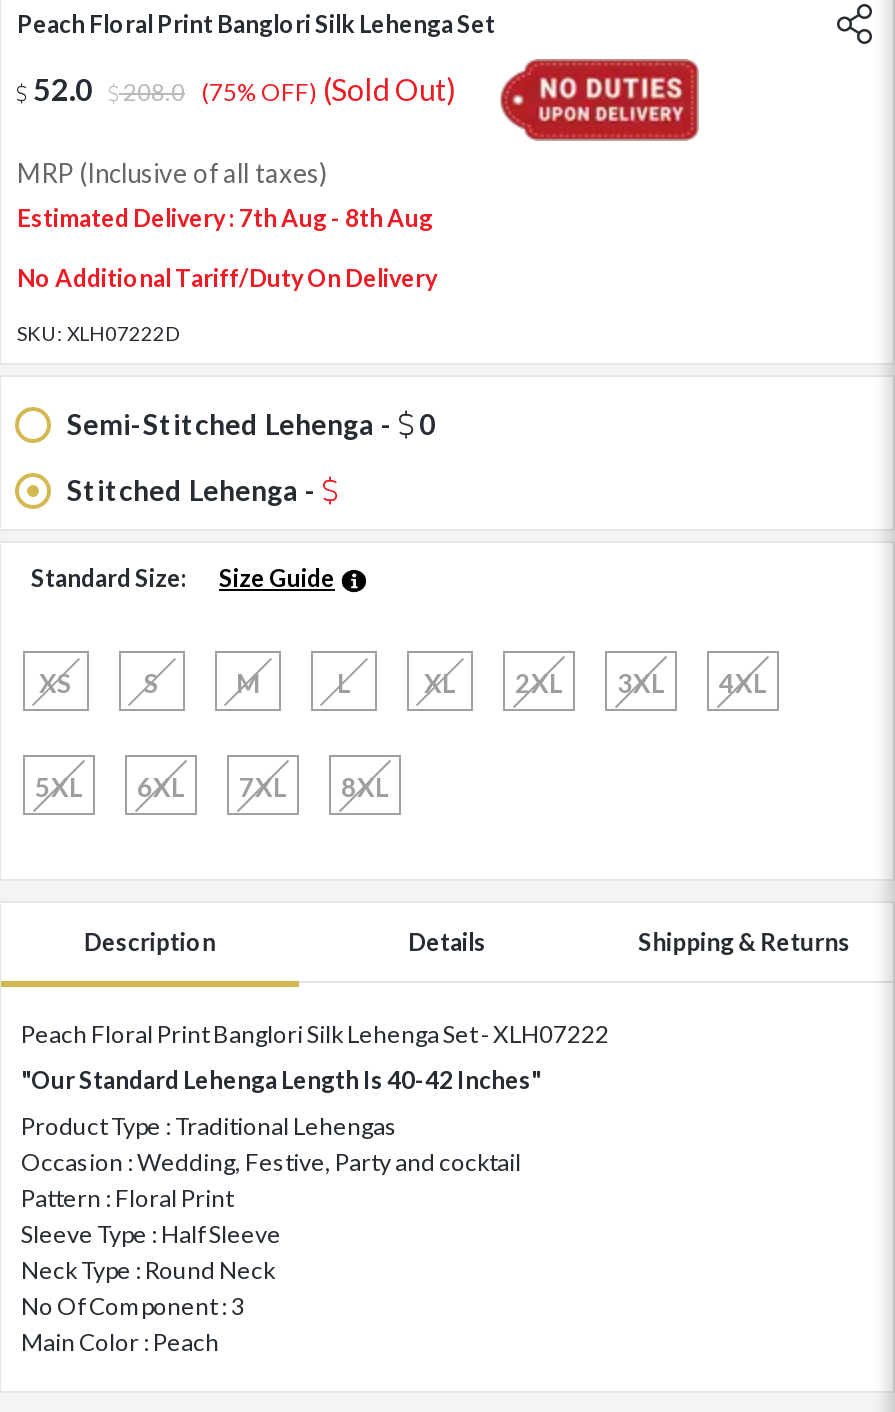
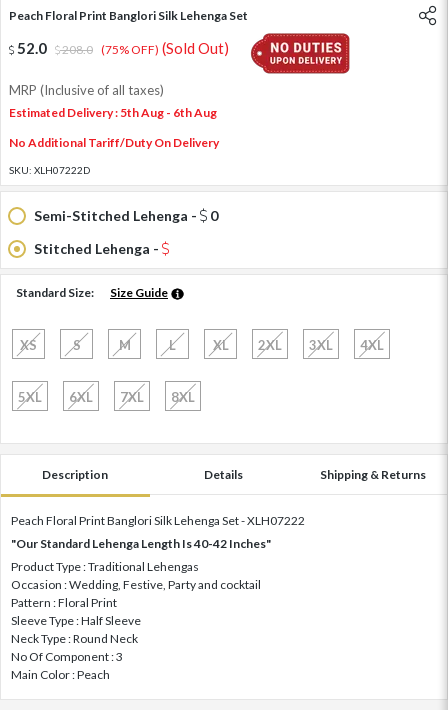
[17,203,433,233] Estimated Delivery : 7th Aug - 8th Aug -> [9,105,217,120] Estimated Delivery : 5th Aug - 6th Aug

